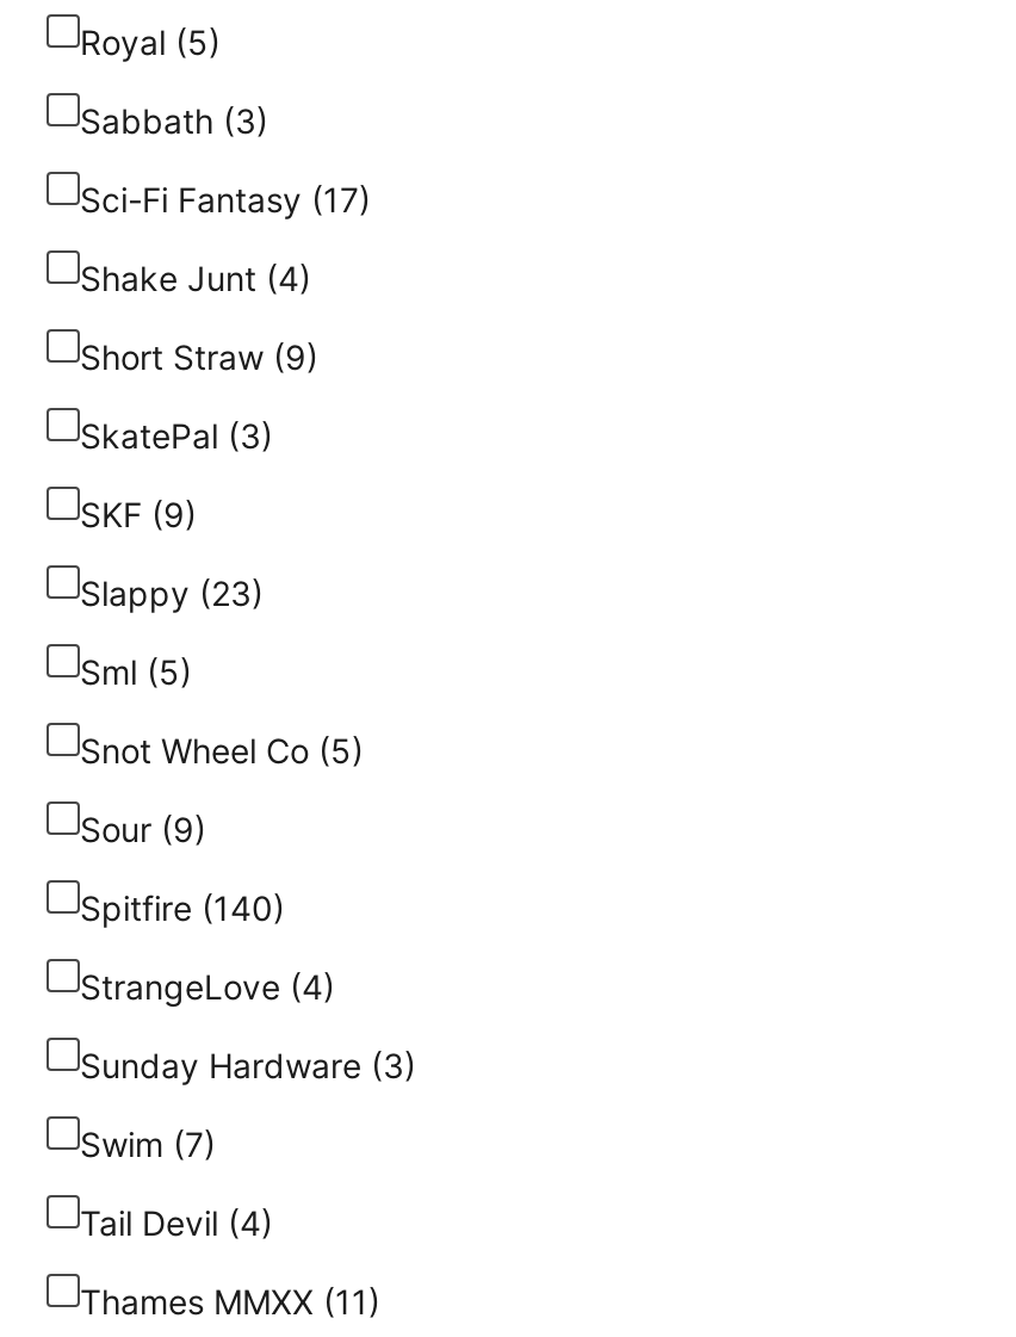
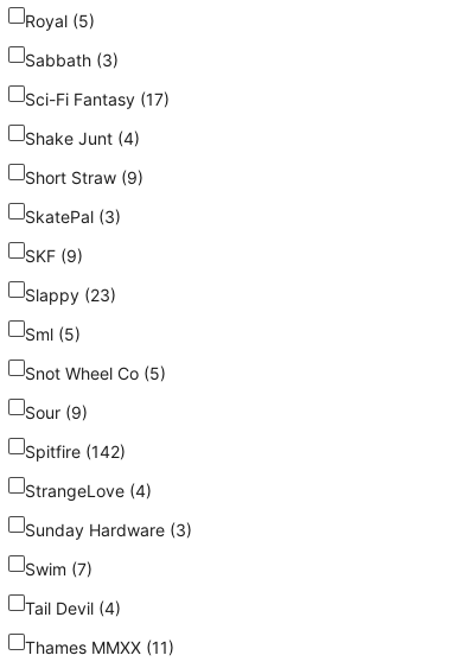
[80,887,285,928] Spitfire (140) -> [25,441,126,462] Spitfire (142)

